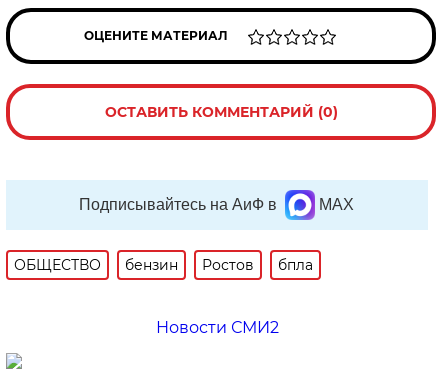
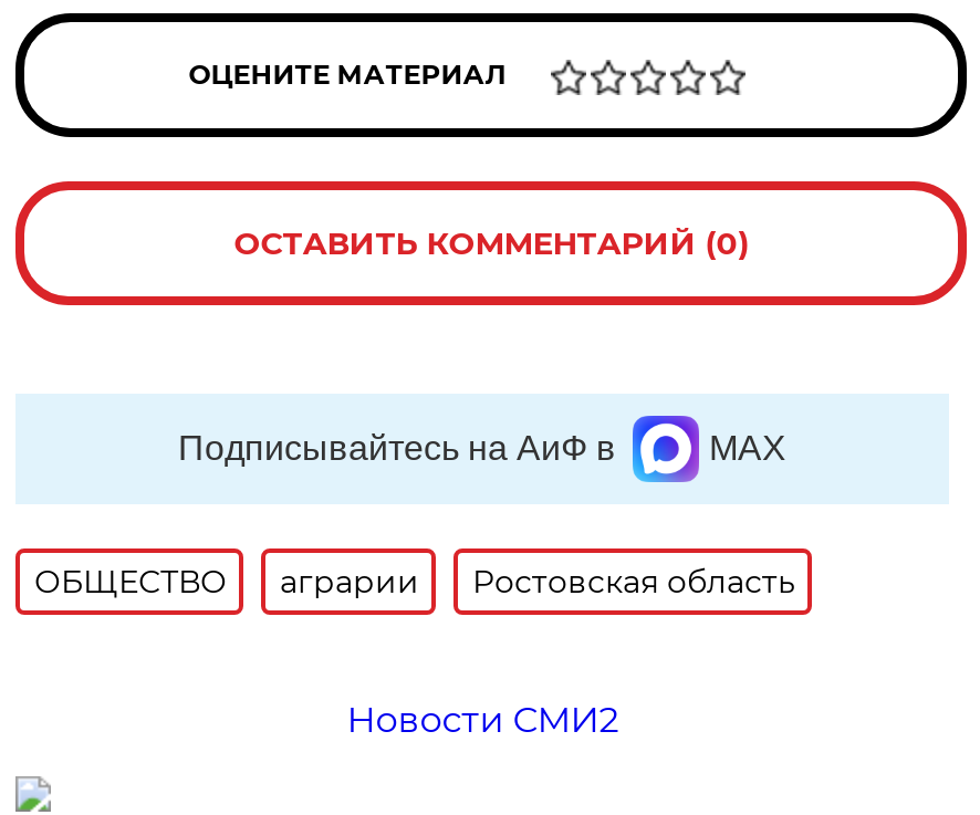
[125,256,313,274] бензин | Ростов | бпла -> [280,562,795,602] аграрии | Ростовская область

